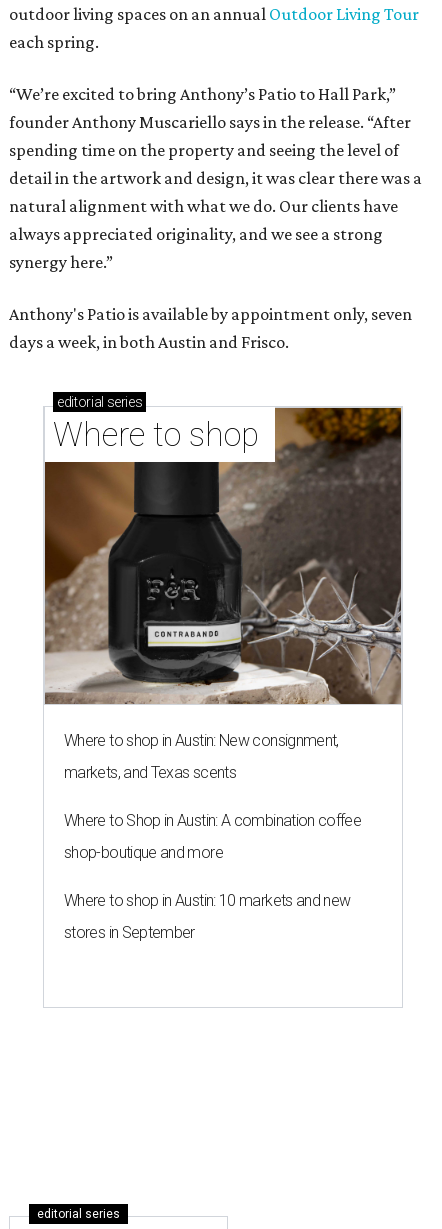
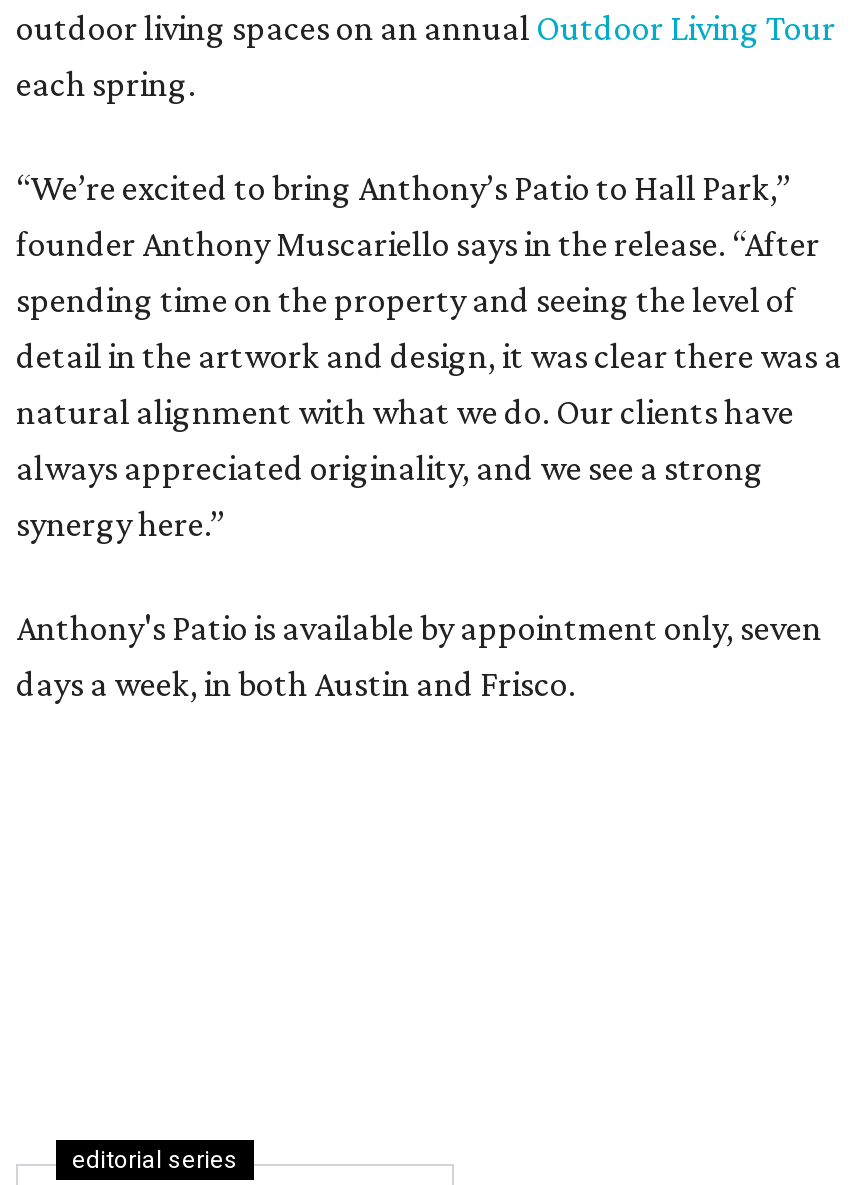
[43,394,403,705] [image] | editorial series | Where to shop -> none
[64,731,361,942] Where to shop in Austin: New consignment, | markets, and Texas scents | Where to Shop in Austin: A combination coffee | shop-boutique and more | Where to shop in Austin: 10 markets and new | stores in September -> none

